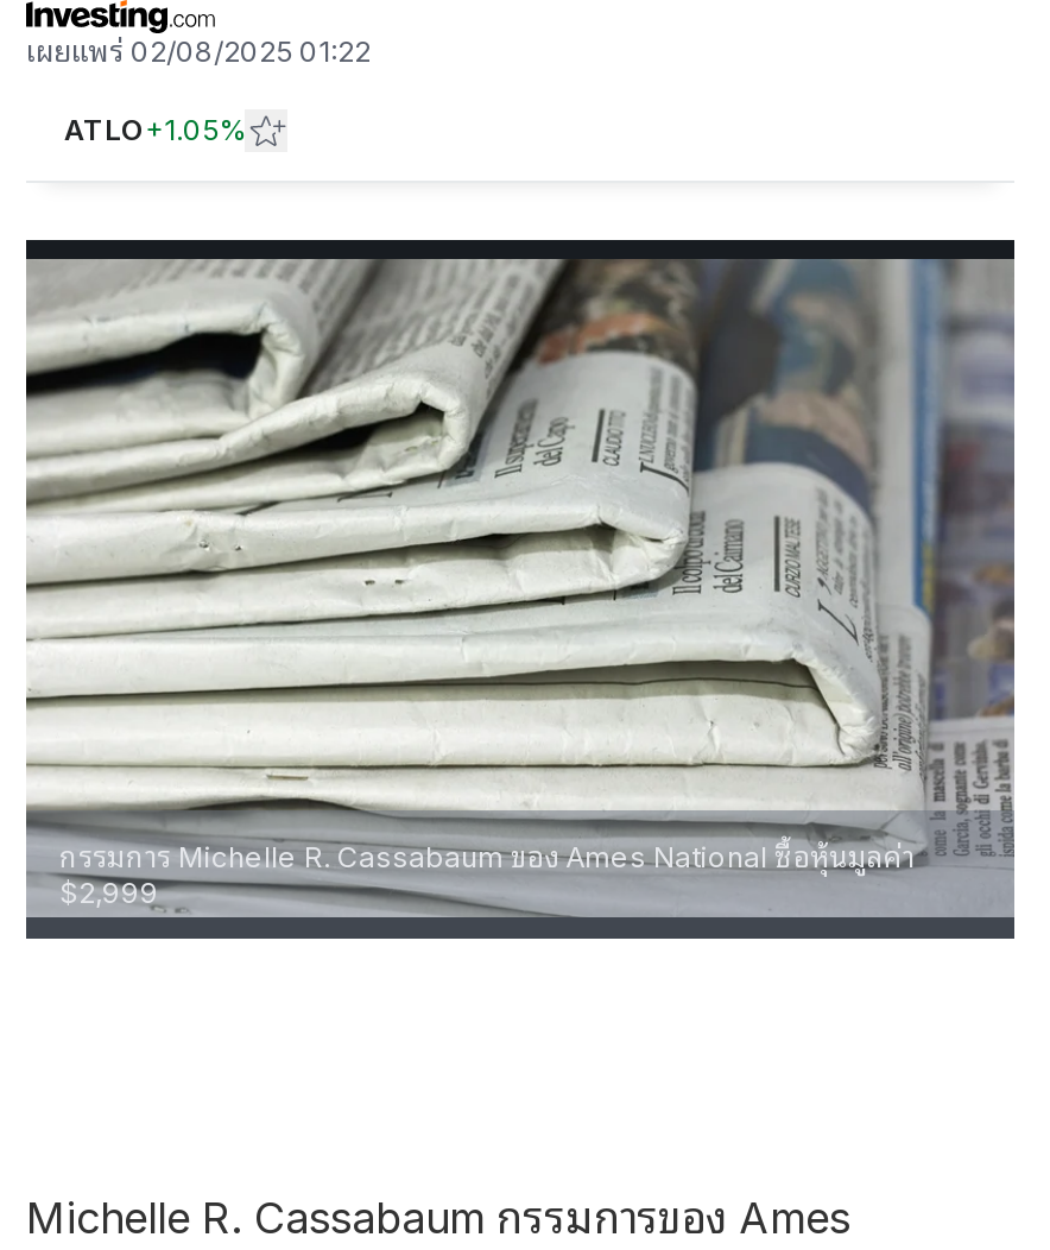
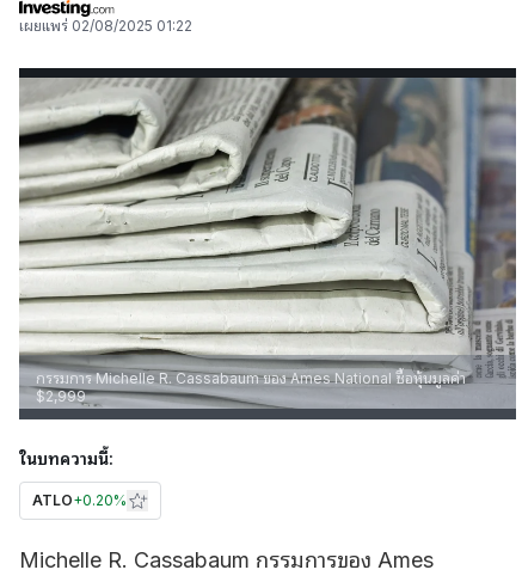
[64,111,245,147] ATLO+1.05% -> none
none -> [19,448,127,509] ในบทความนี้: | ATLO+0.20%

